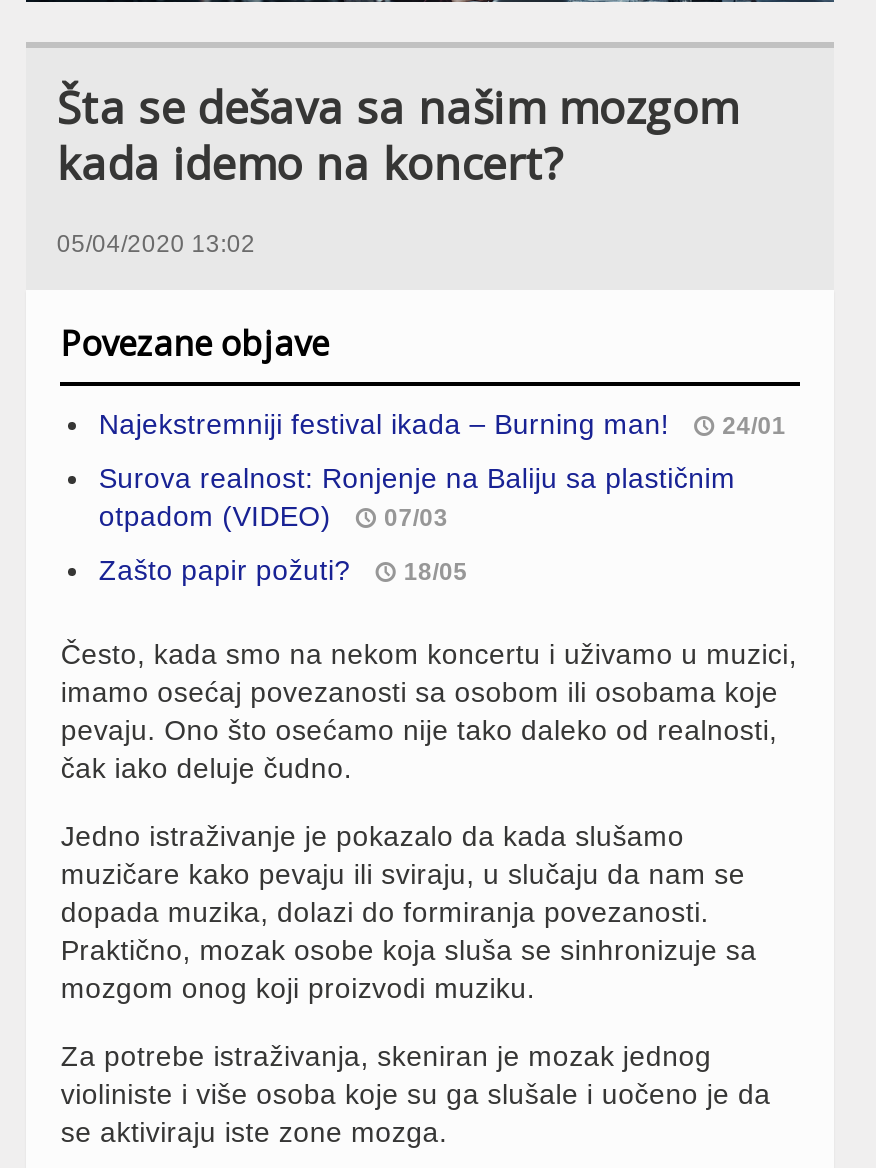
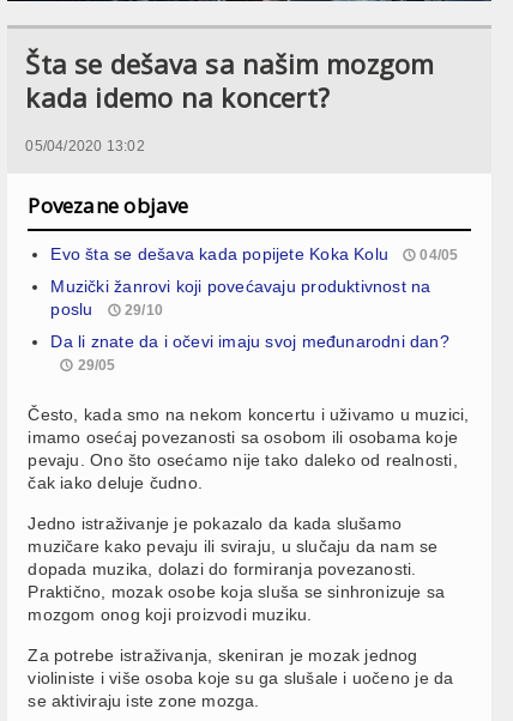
[99,408,786,440] Najekstremniji festival ikada – Burning man! | 24/01 -> [51,244,458,263] Evo šta se dešava kada popijete Koka Kolu | 04/05
[99,462,735,532] Surova realnost: Ronjenje na Baliju sa plastičnim | otpadom (VIDEO) | 07/03 -> [51,277,431,319] Muzički žanrovi koji povećavaju produktivnost na | poslu | 29/10
[99,554,468,586] Zašto papir požuti? | 18/05 -> [51,332,449,374] Da li znate da i očevi imaju svoj međunarodni dan? | 29/05

